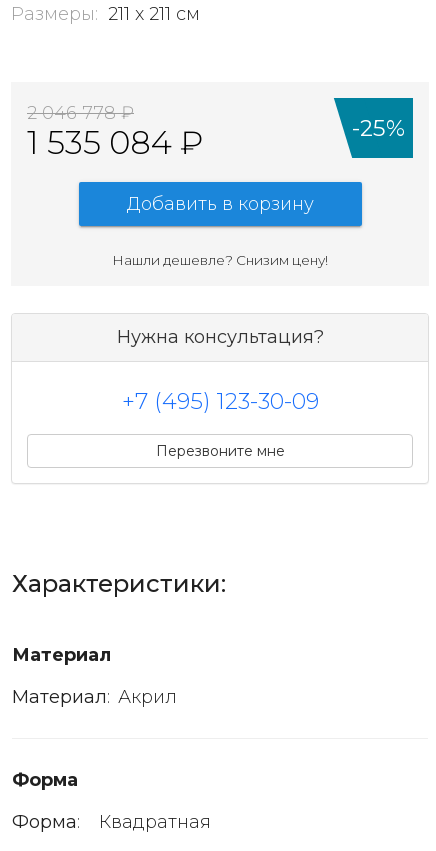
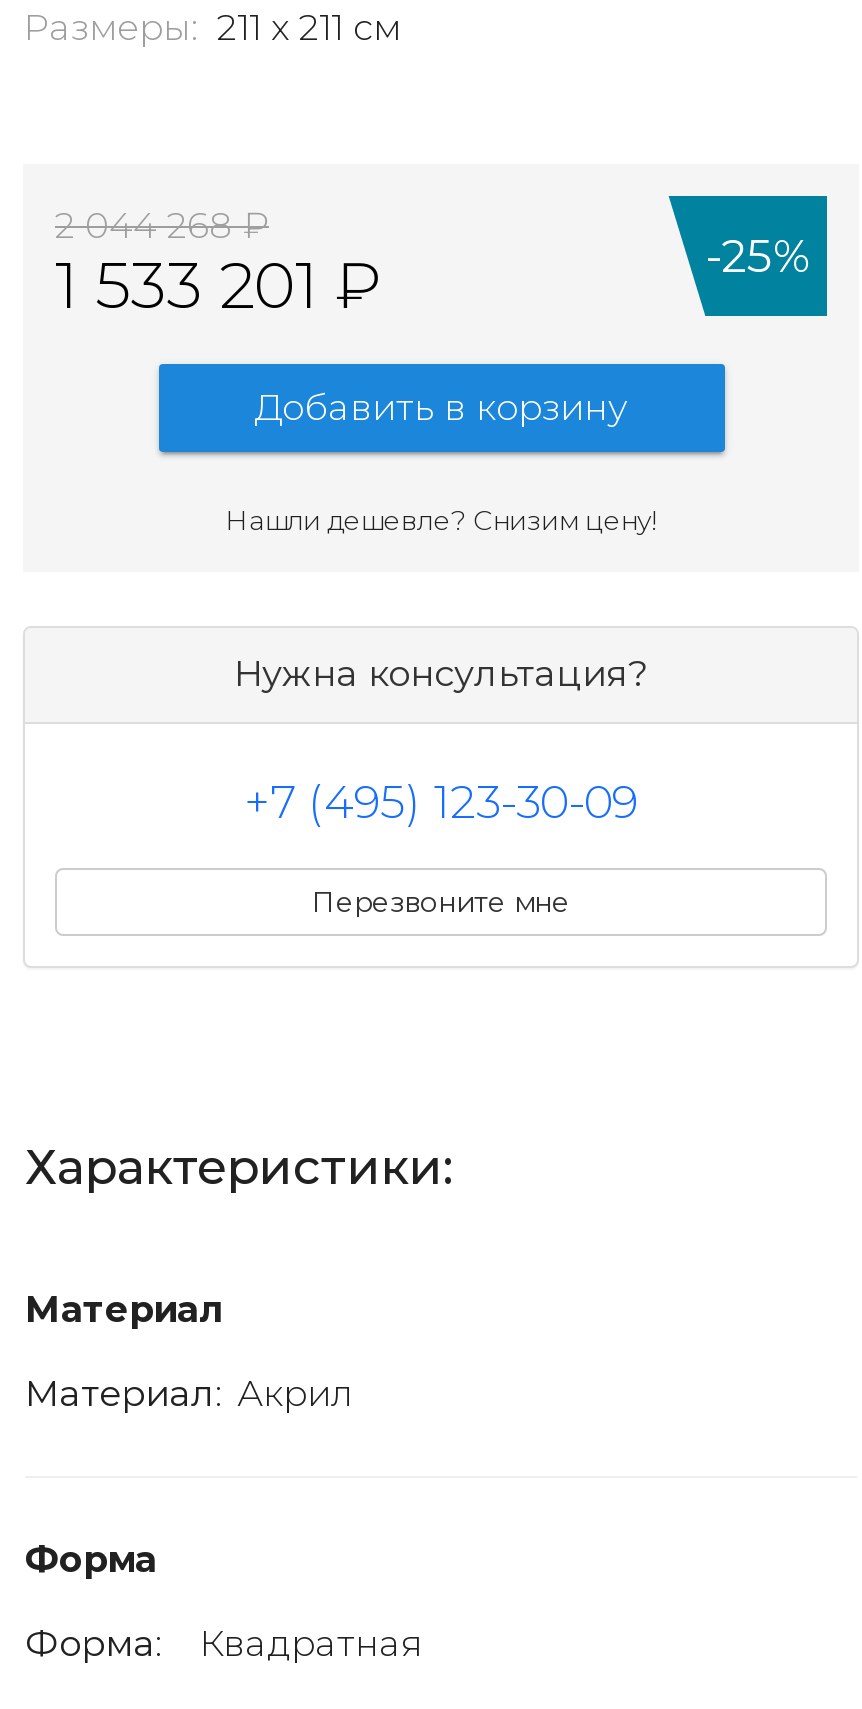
[27,102,134,124] 2 046 778 ₽ -> [55,204,269,248] 2 044 268 ₽
[27,123,203,162] 1 535 084 ₽ -> [55,246,381,324] 1 533 201 ₽

